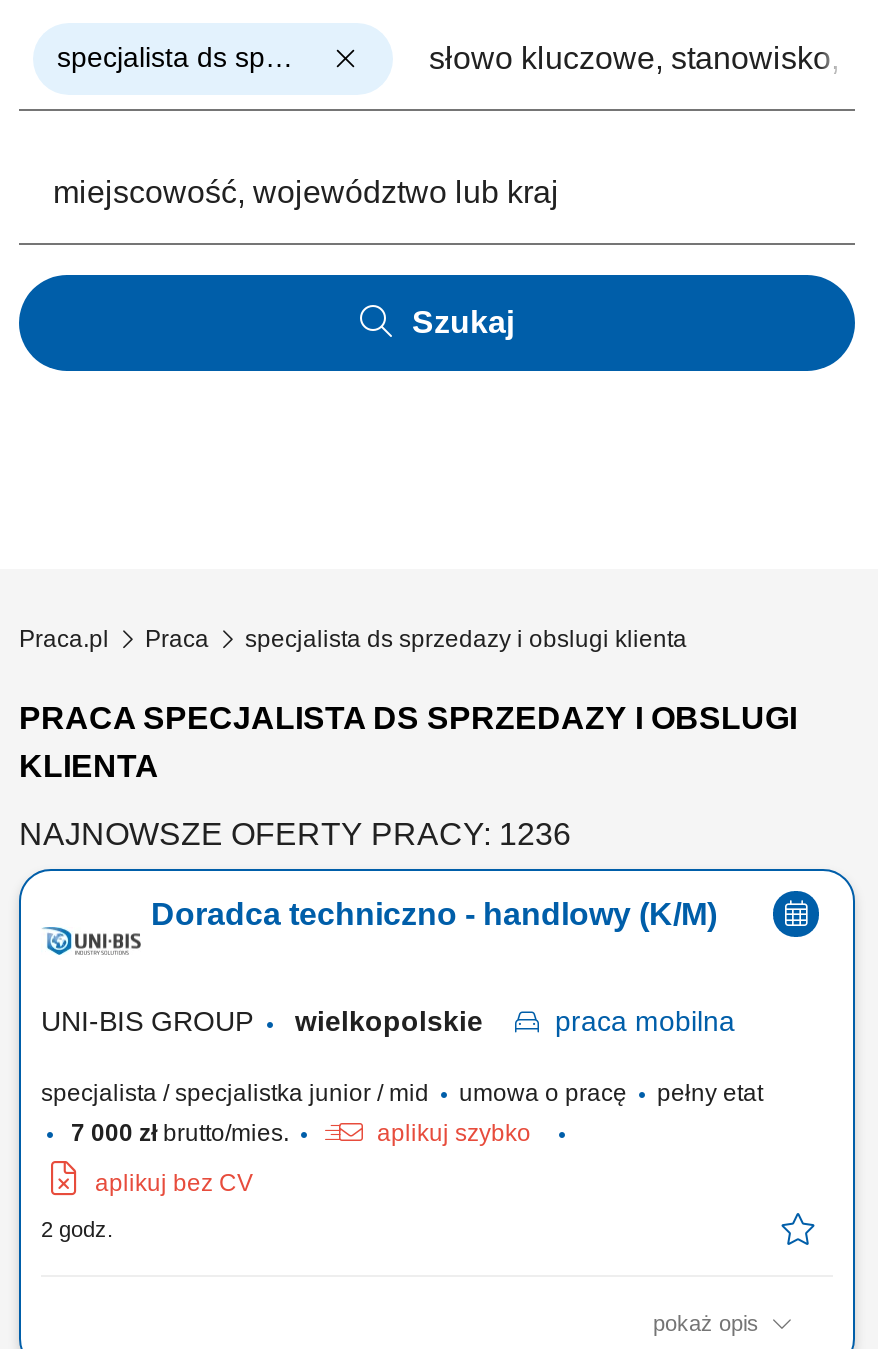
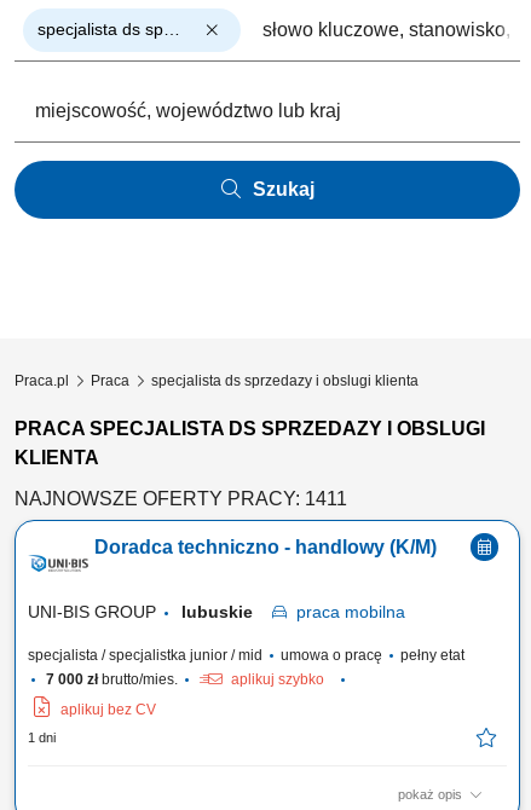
[19,817,571,851] NAJNOWSZE OFERTY PRACY: 1236 -> [15,488,347,509] NAJNOWSZE OFERTY PRACY: 1411
[295,1005,515,1037] wielkopolskie -> [181,602,272,621] lubuskie
[41,1217,113,1241] 2 godz. -> [28,730,56,745] 1 dni

